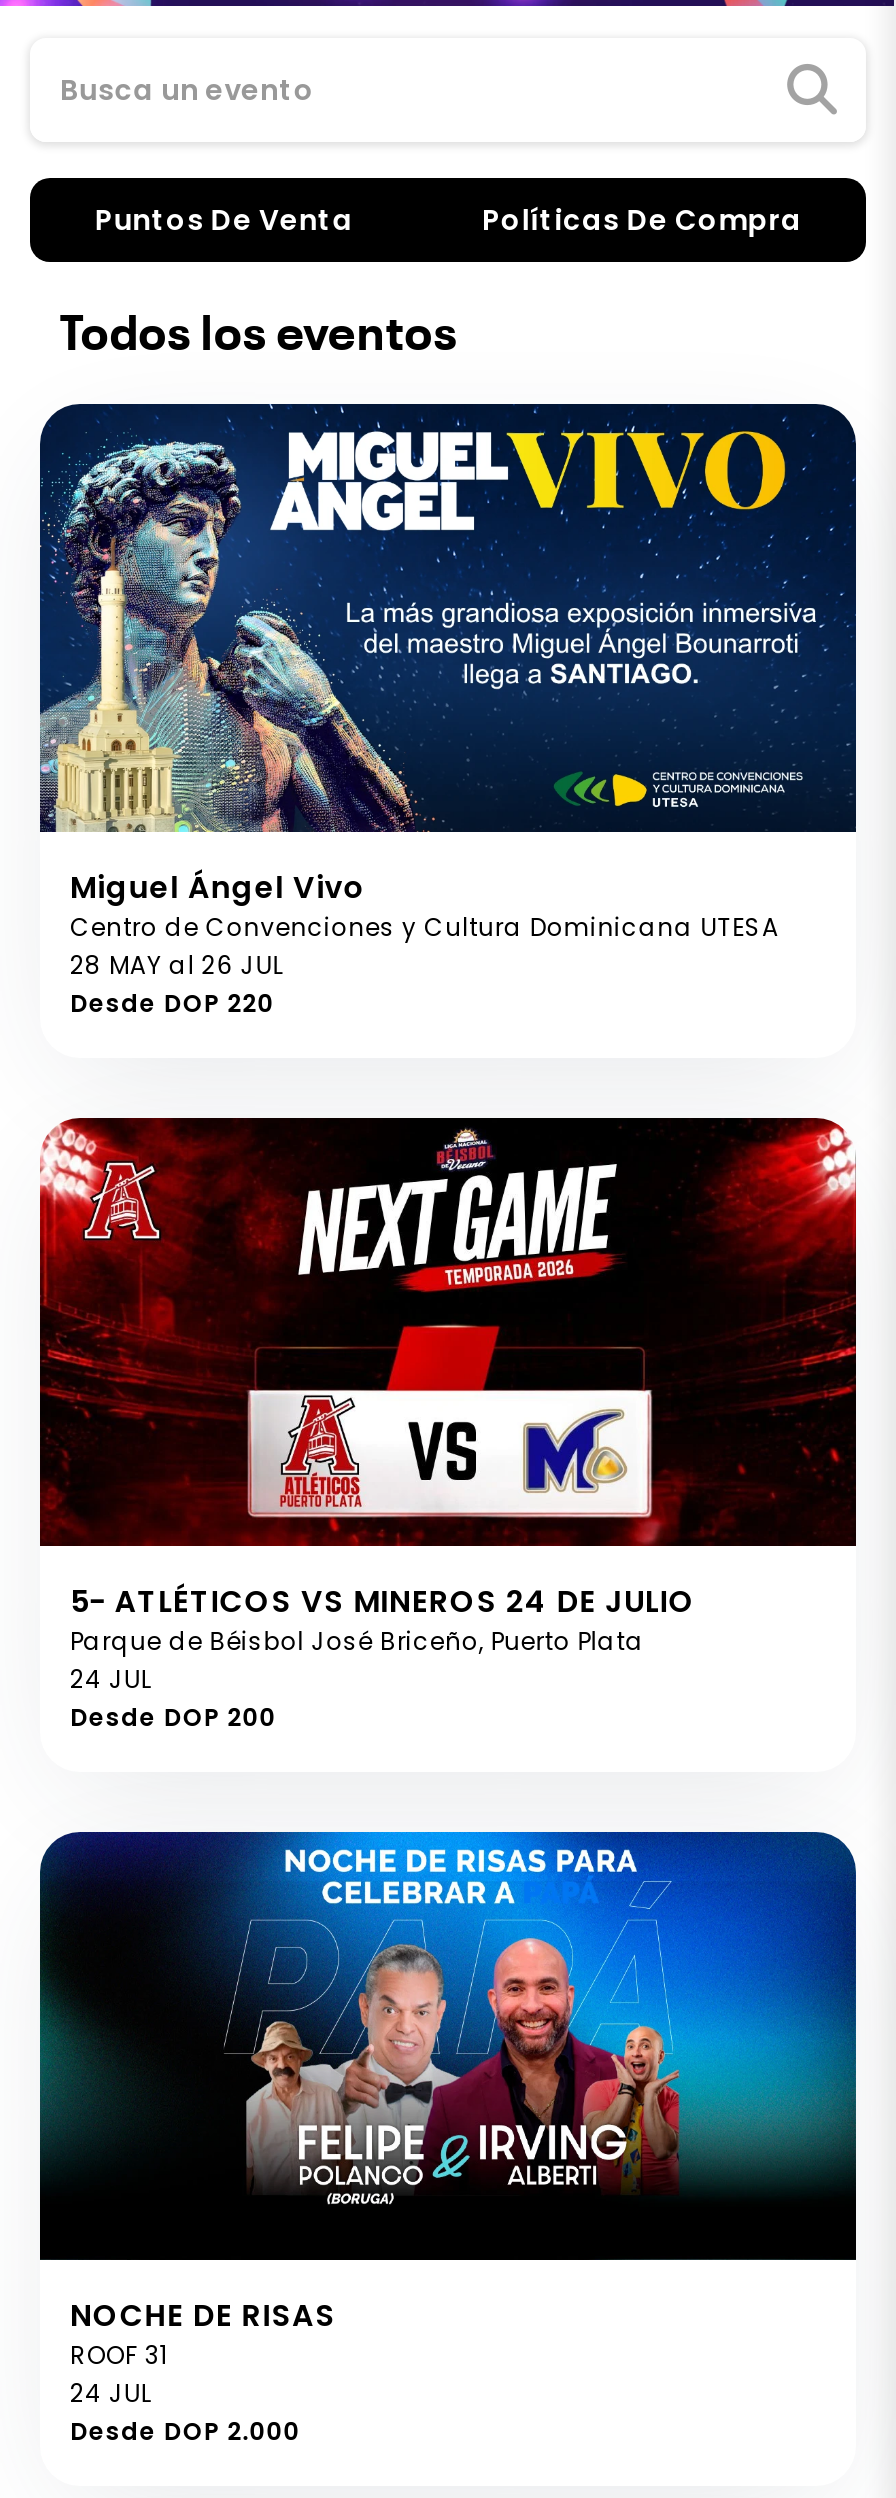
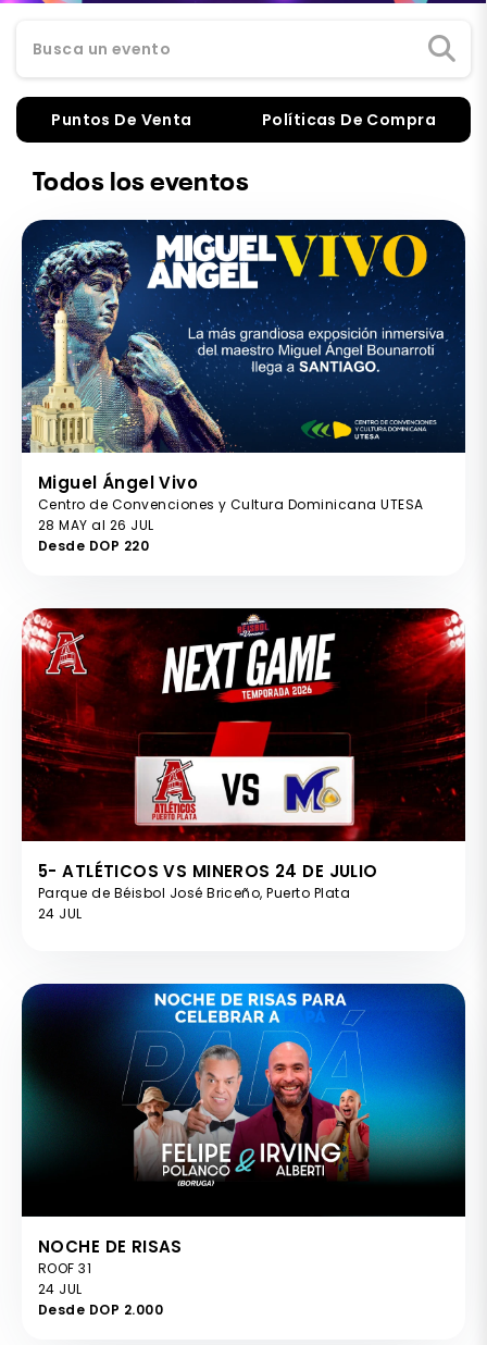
[70,1700,276,1734] Desde DOP 200 -> none

